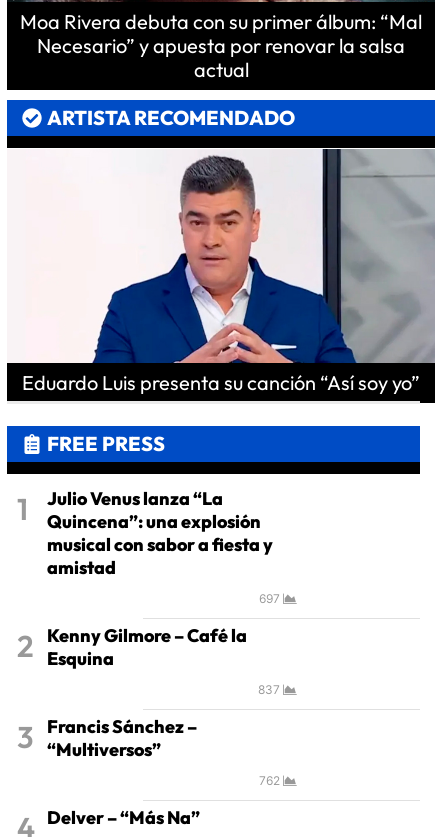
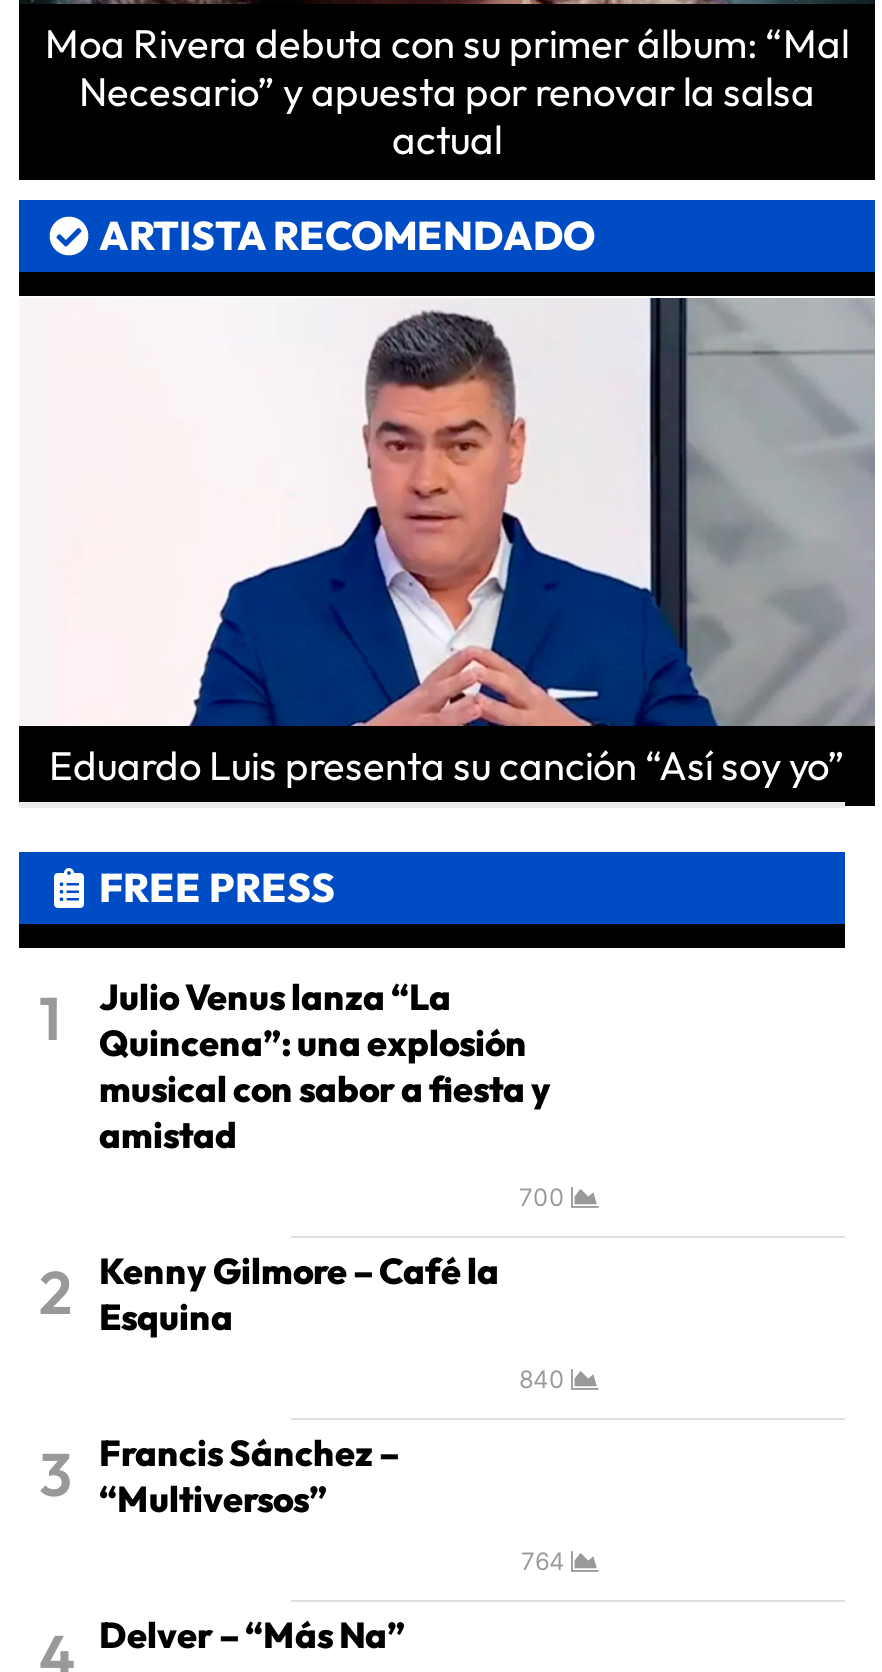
[259,591,280,606] 697 -> [519,1181,565,1211] 700
[258,682,280,697] 837 -> [519,1363,565,1393] 840
[259,773,280,788] 762 -> [521,1545,565,1575] 764

